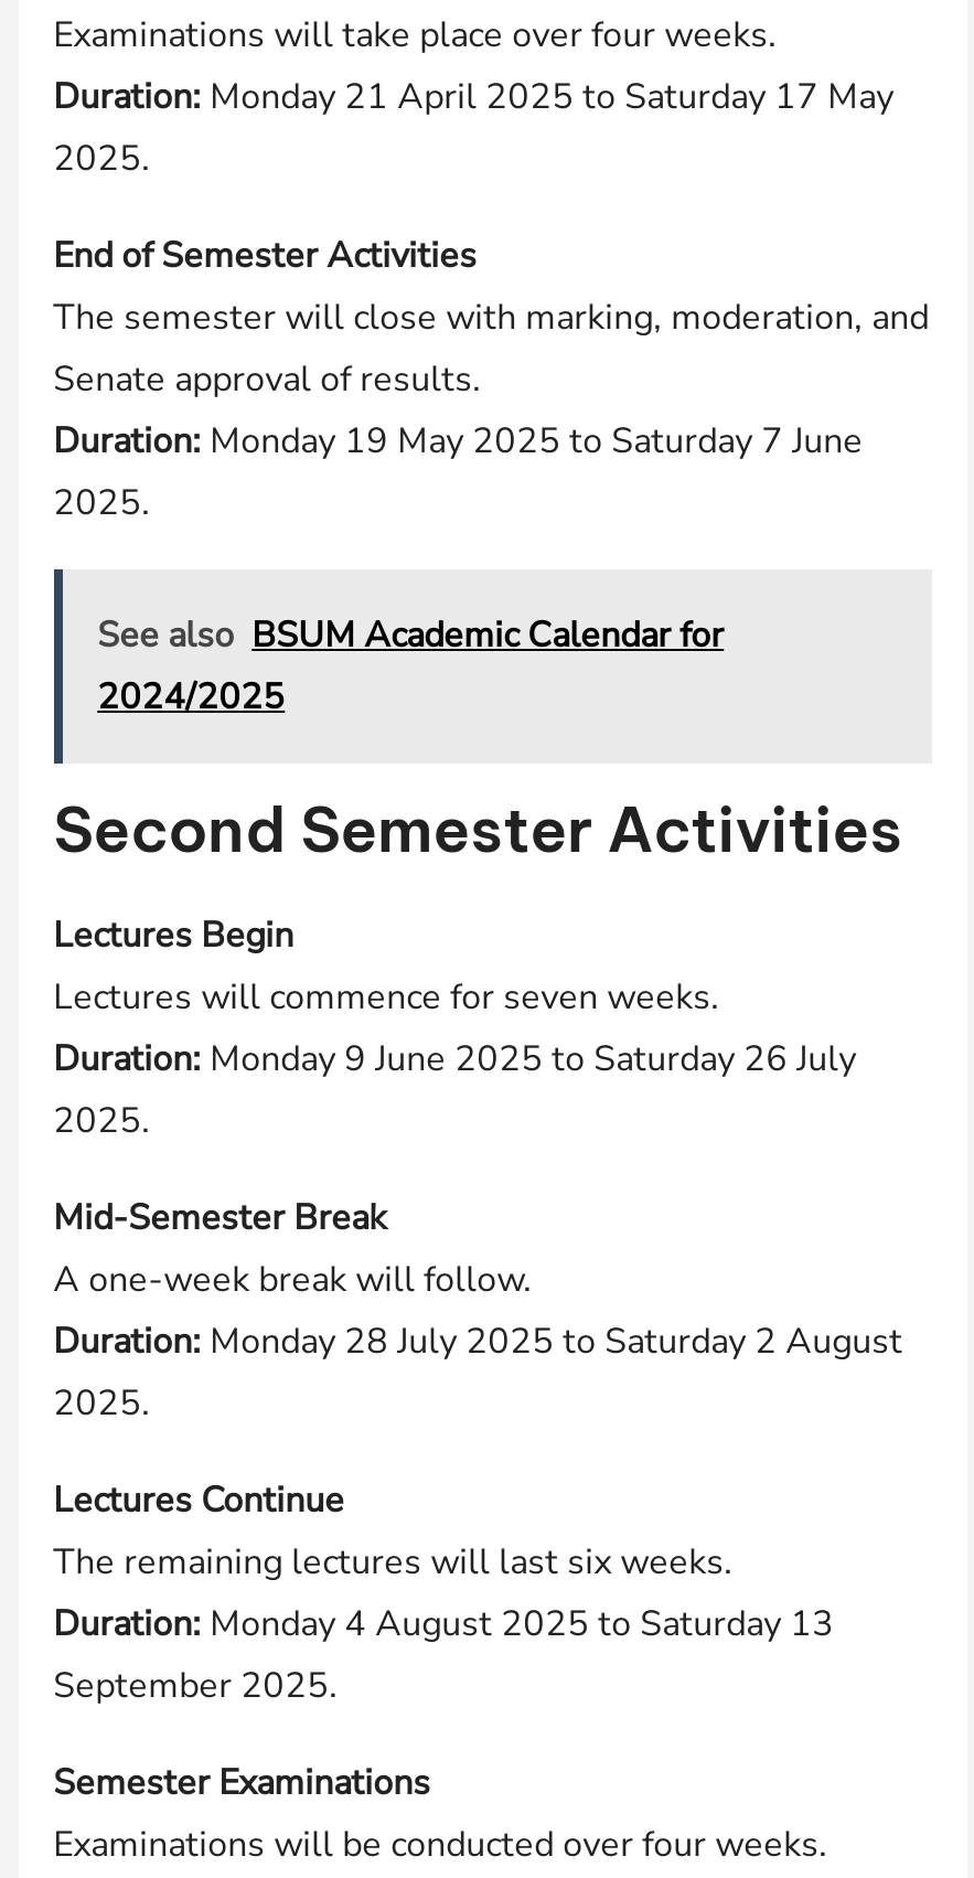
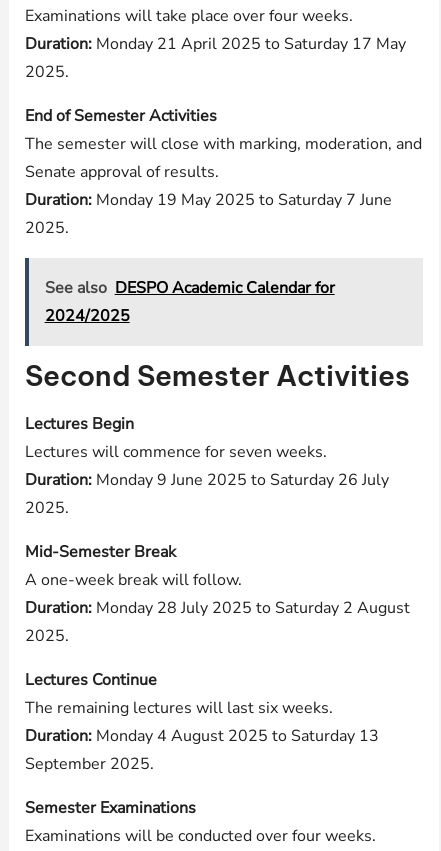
[97,612,724,660] See also BSUM Academic Calendar for -> [45,277,335,299] See also DESPO Academic Calendar for

